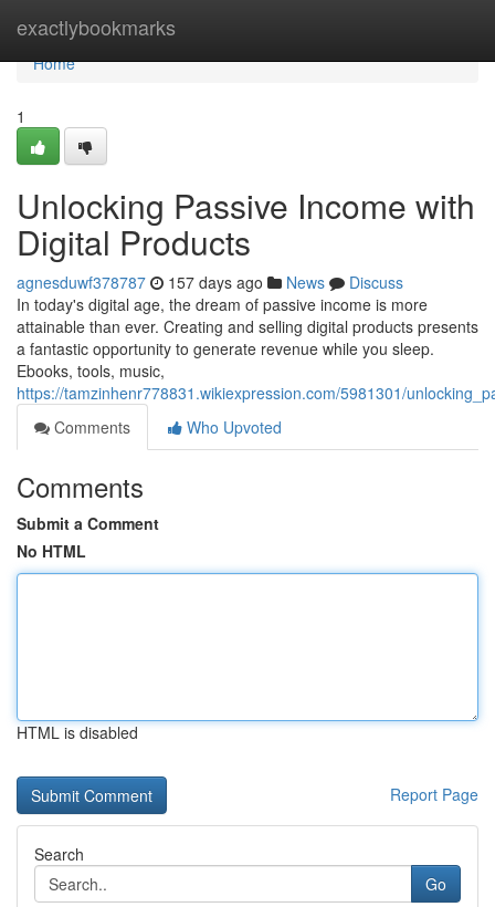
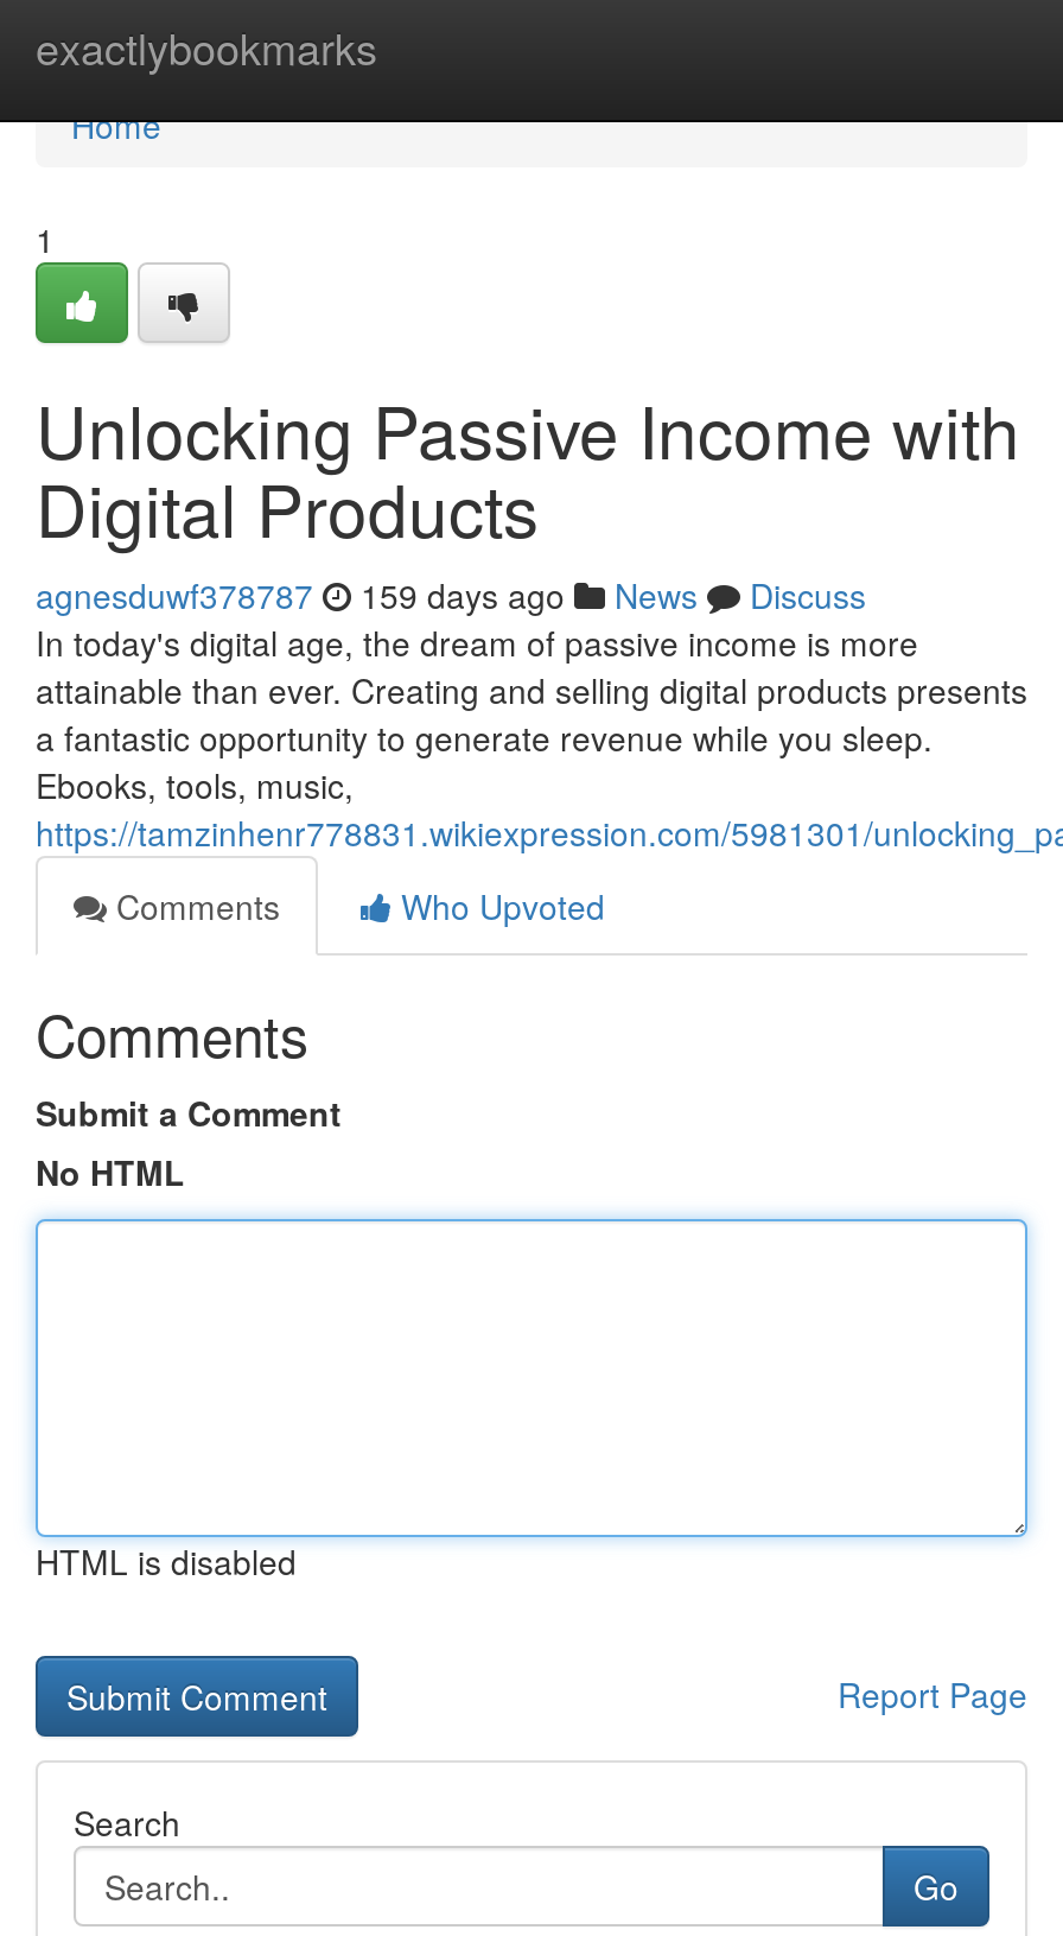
[17,271,403,293] agnesduwf378787 157 days ago News Discuss -> [36,571,866,618] agnesduwf378787 159 days ago News Discuss

